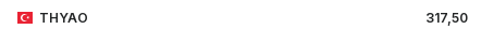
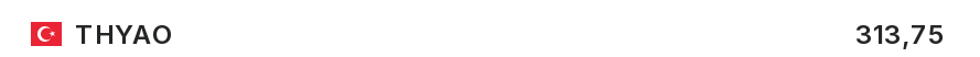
[425,9,468,26] 317,50 -> [855,17,944,50] 313,75

